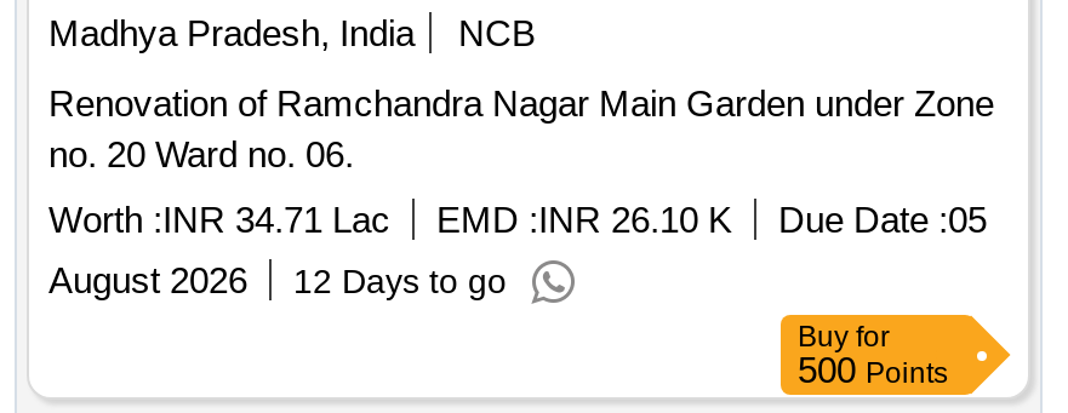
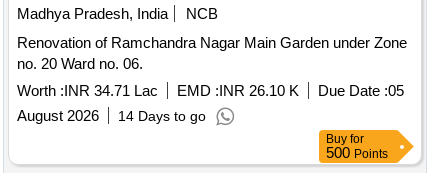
[48,260,507,301] August 2026 12 Days to go -> [17,107,206,124] August 2026 14 Days to go

